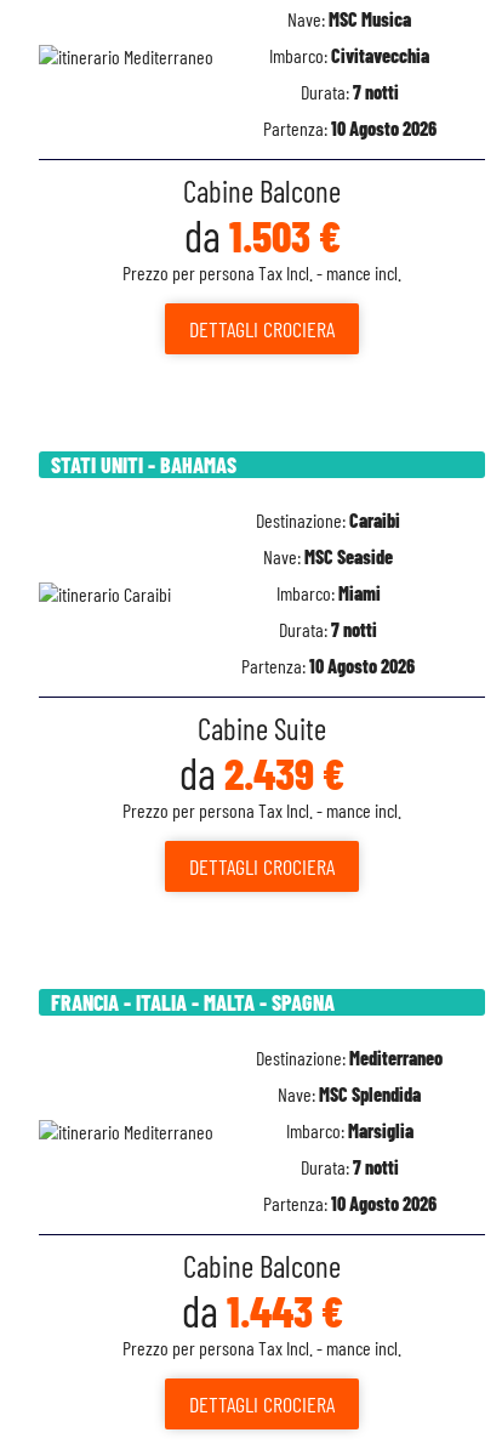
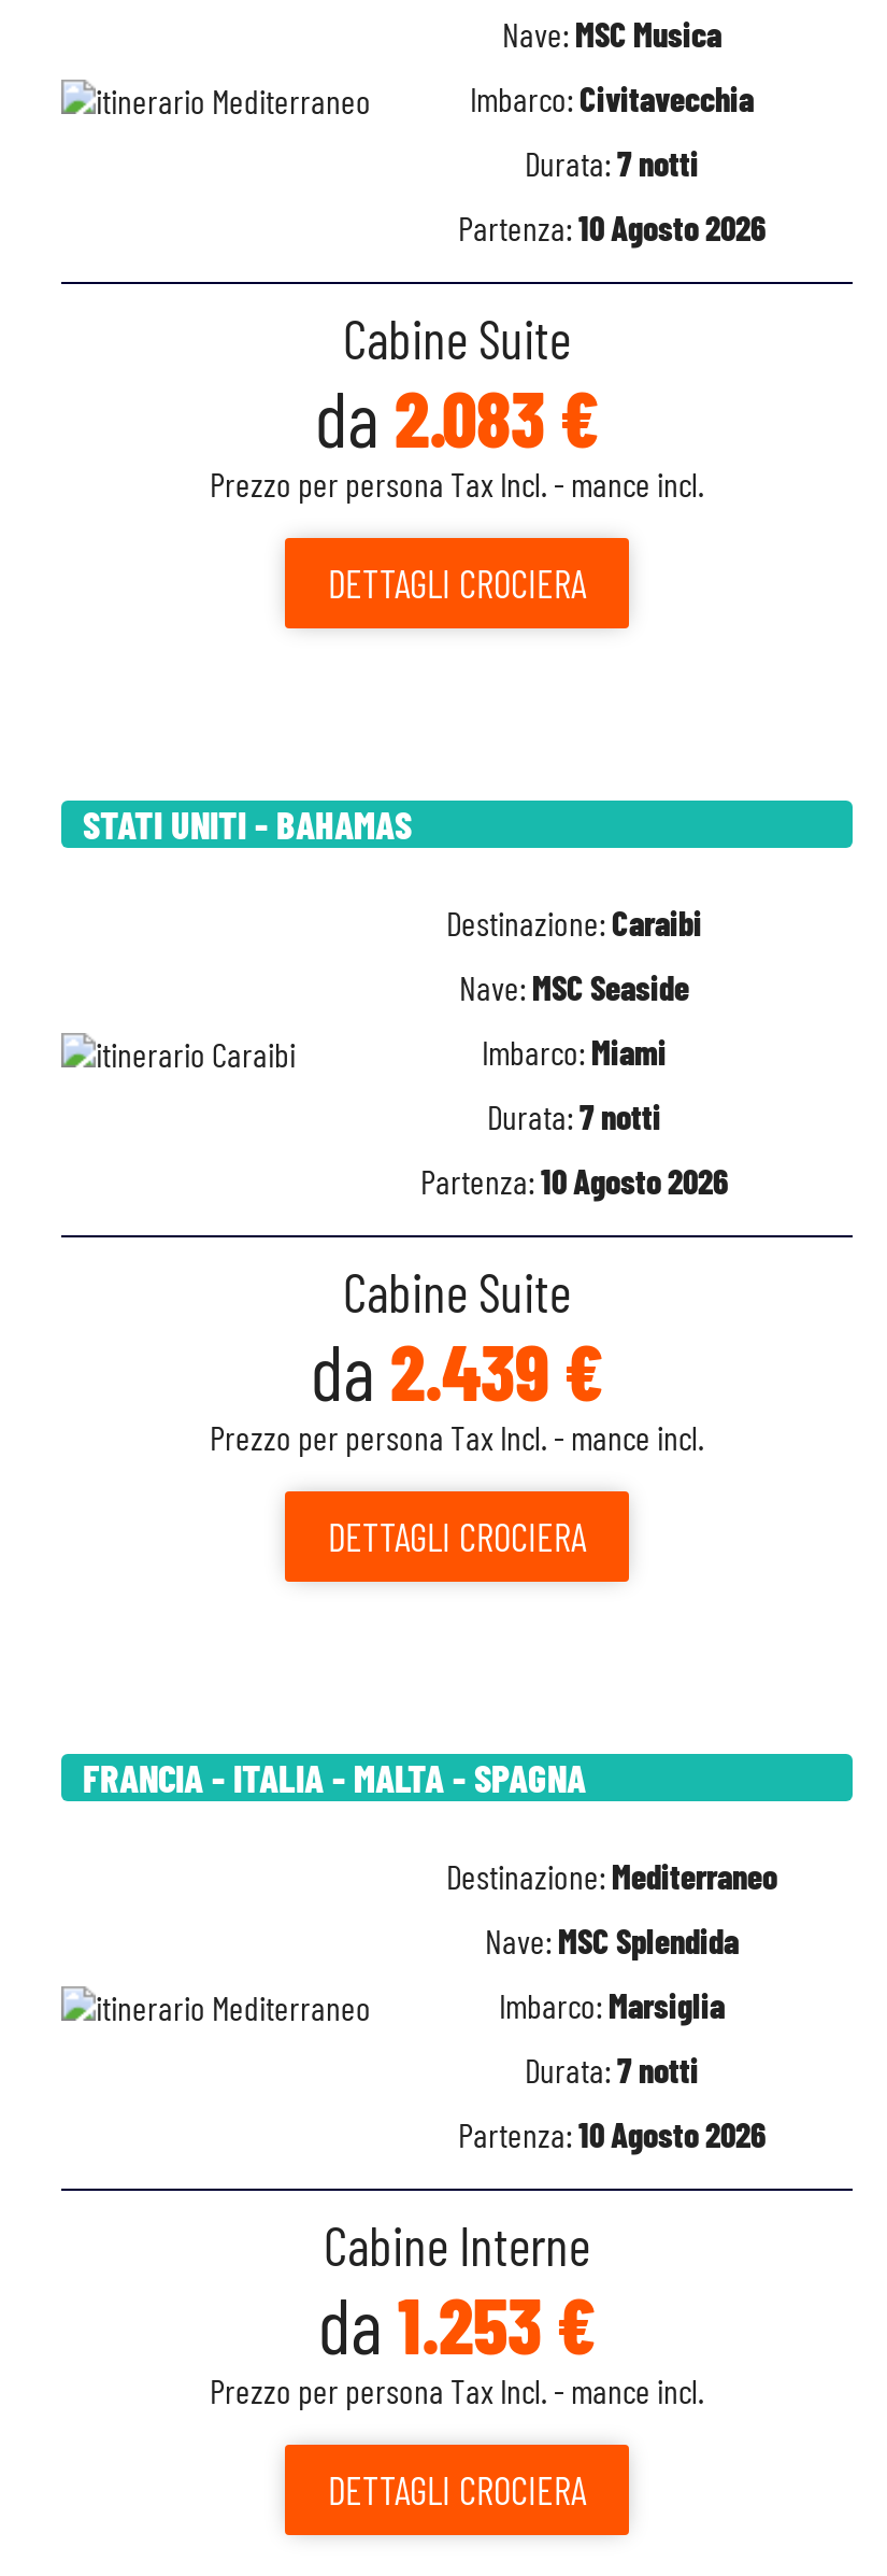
[183,172,341,209] Cabine Balcone -> [343,306,571,370] Cabine Suite
[184,209,340,261] da 1.503 € -> [315,370,599,463] da 2.083 €
[183,1247,341,1284] Cabine Balcone -> [324,2212,590,2277] Cabine Interne
[181,1284,343,1336] da 1.443 € -> [318,2277,596,2369] da 1.253 €

